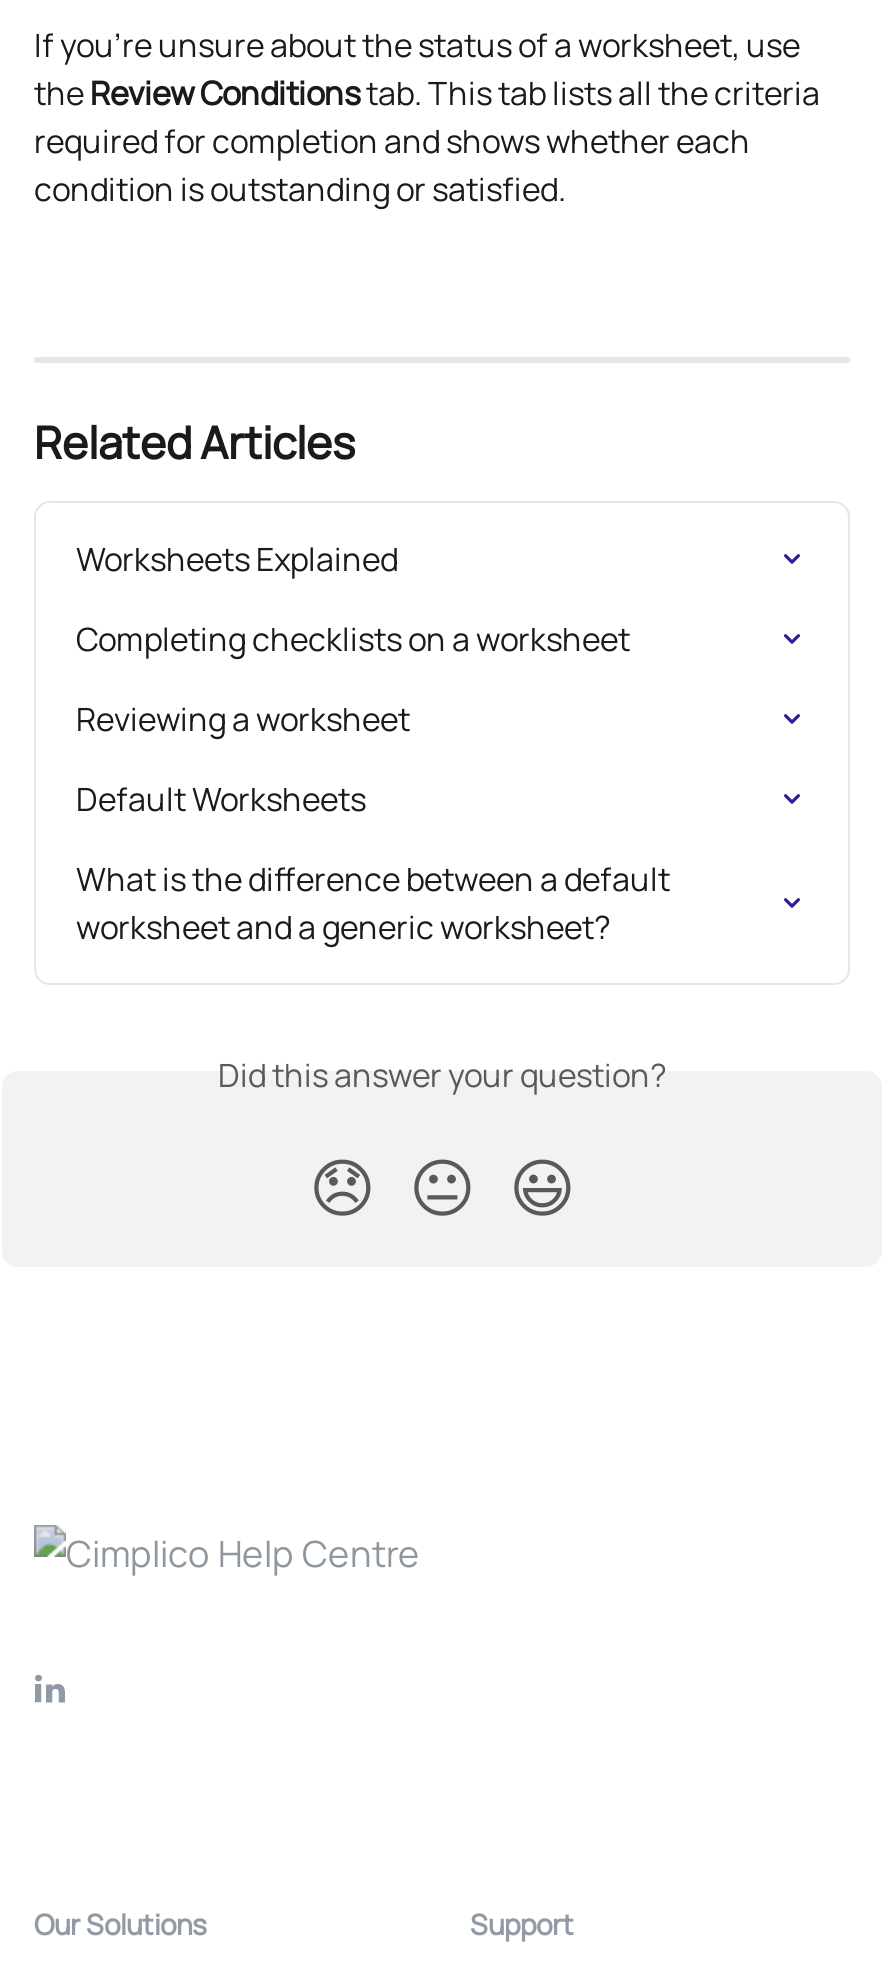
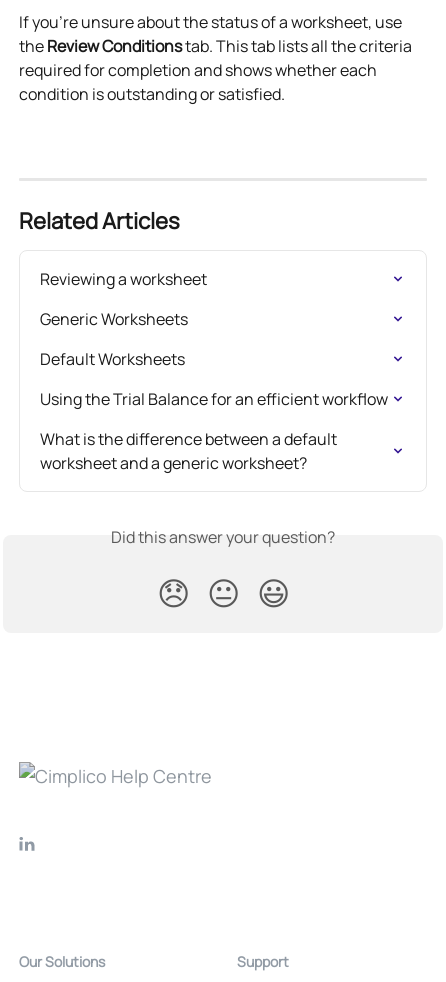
[76,538,630,662] Worksheets Explained | Completing checklists on a worksheet -> none
moved [76,698,410,742] -> [40,268,207,290]: Reviewing a worksheet
none -> [40,308,188,330] Generic Worksheets
moved [76,778,366,822] -> [40,348,185,370]: Default Worksheets
none -> [40,388,388,410] Using the Trial Balance for an efficient workflow

